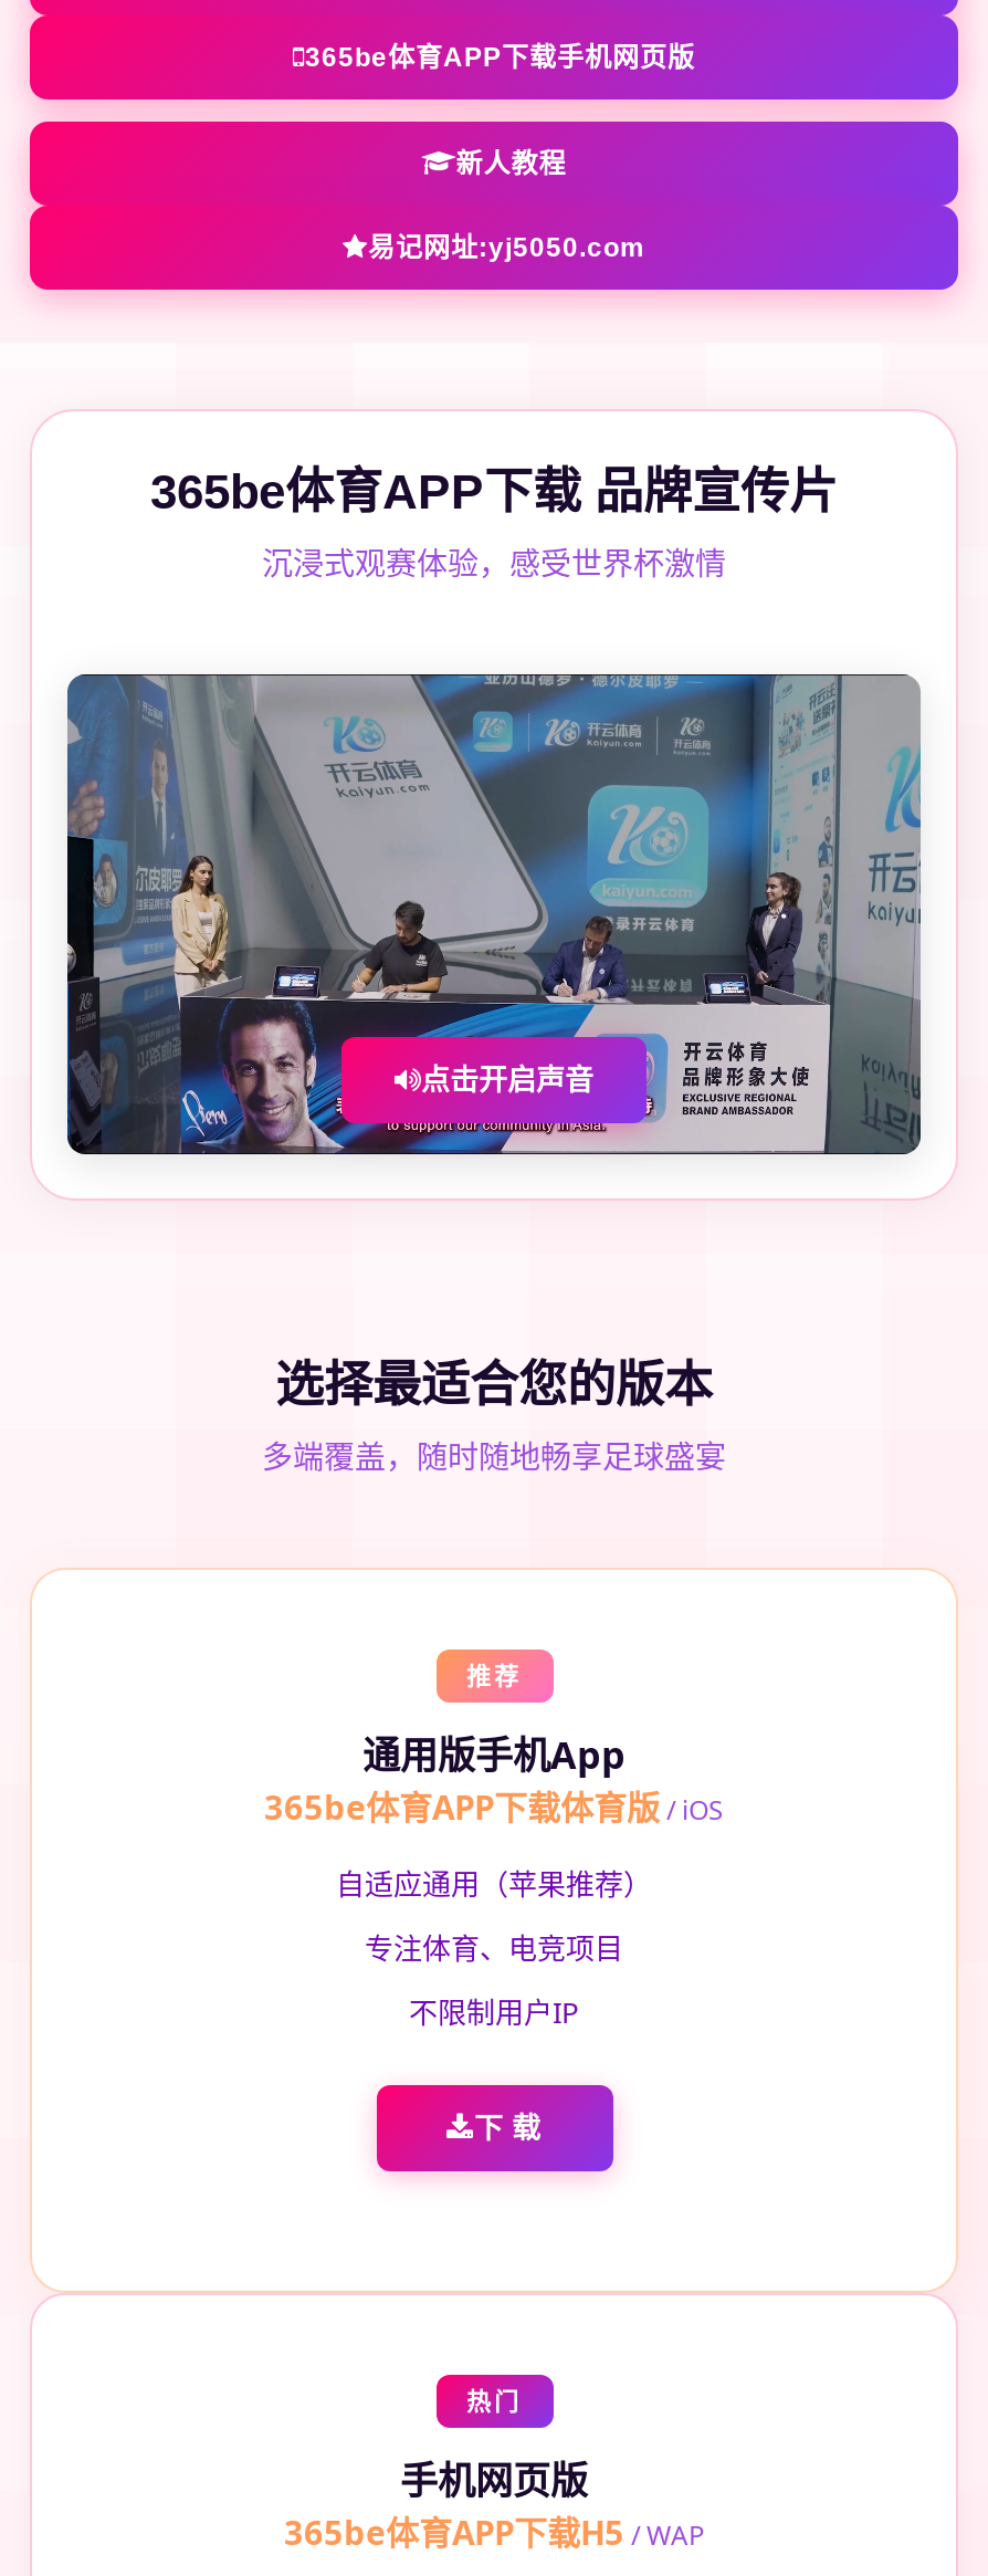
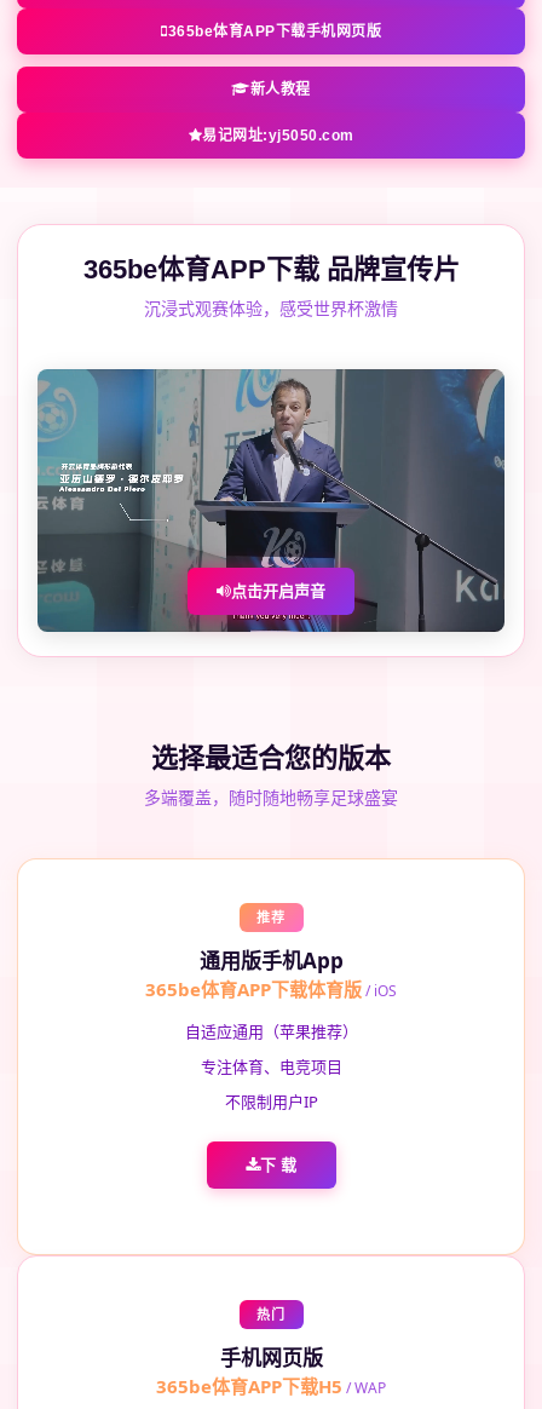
[65,674,921,1154] [image] -> [36,369,504,632] [image]

